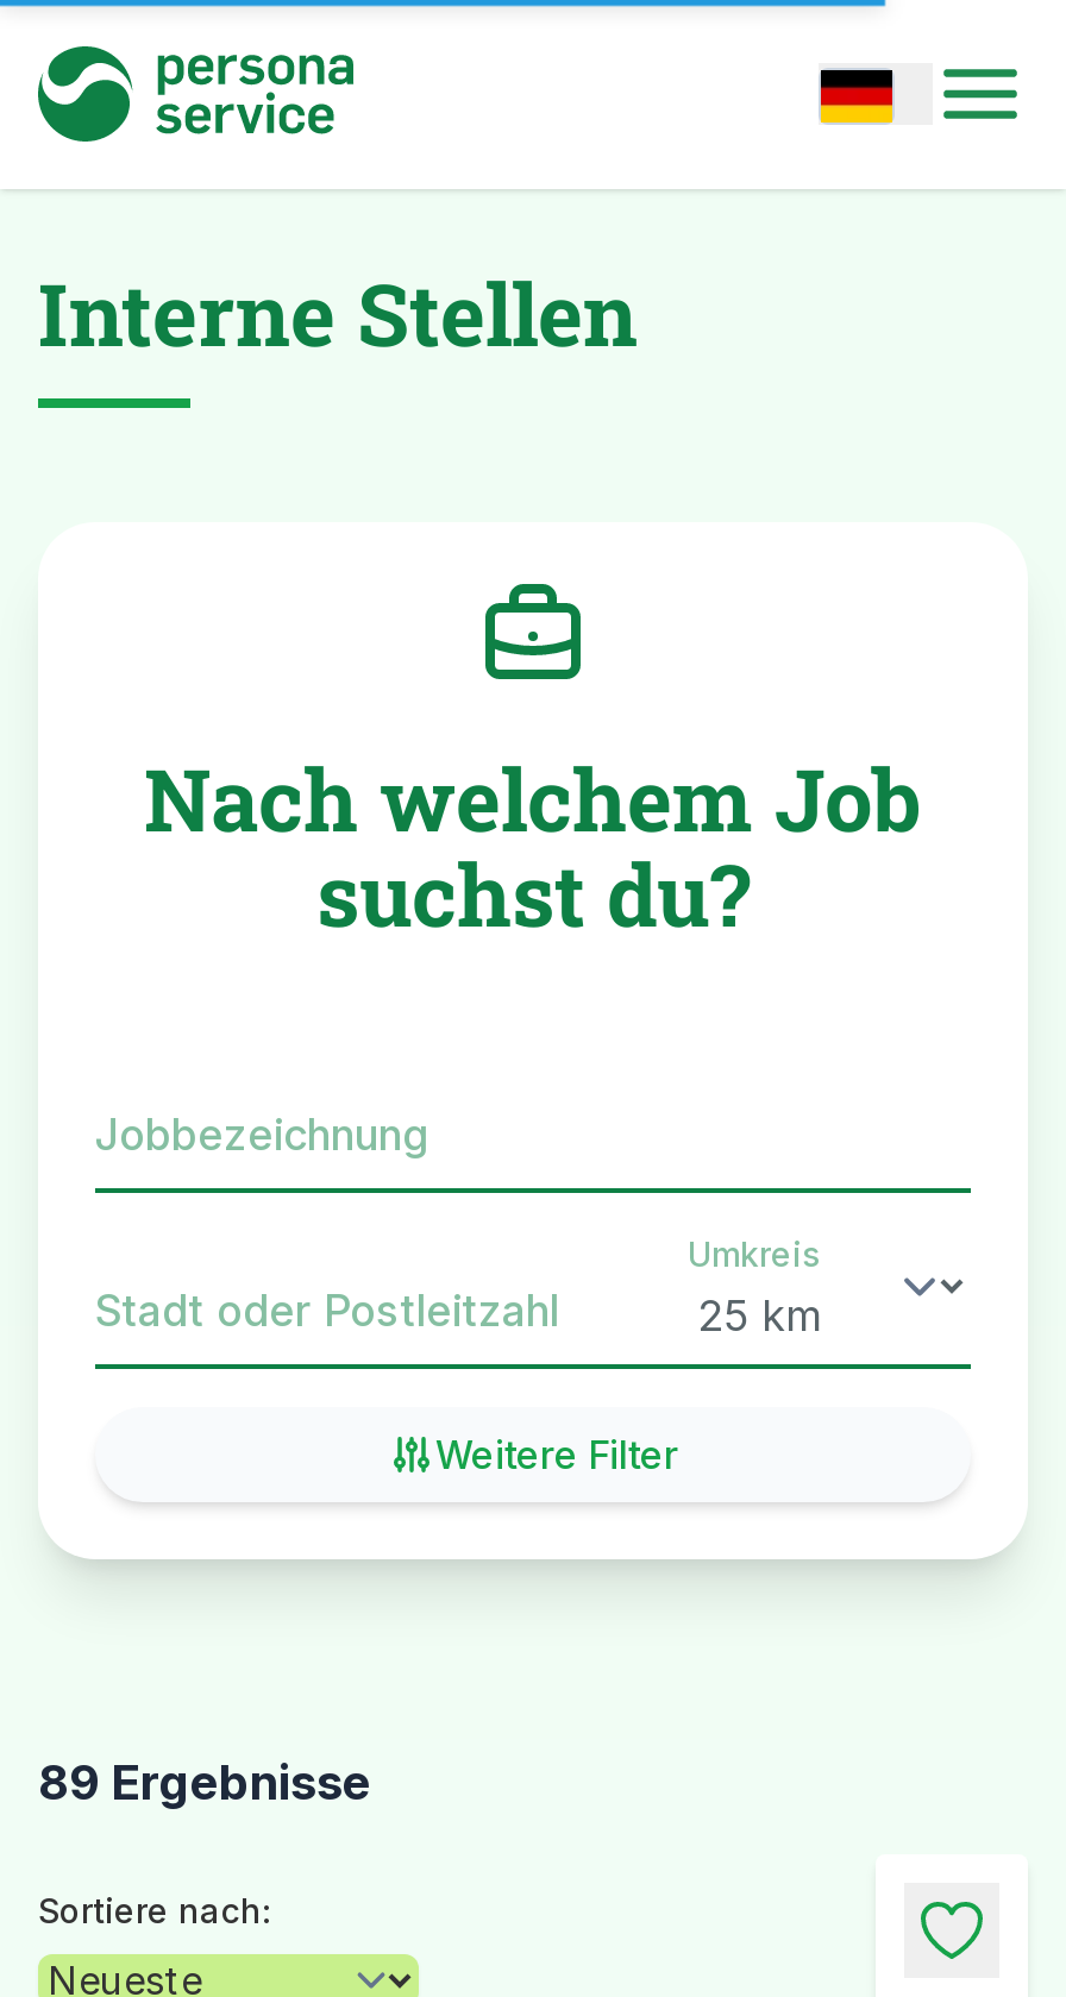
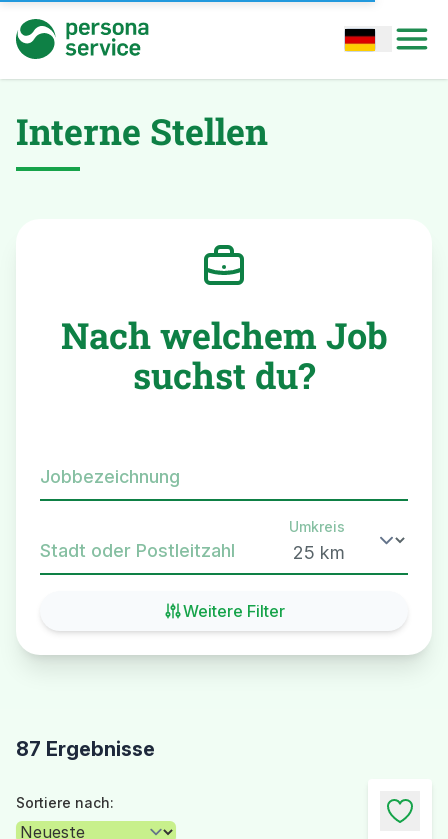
[38,1754,371,1811] 89 Ergebnisse -> [16,737,155,761] 87 Ergebnisse

